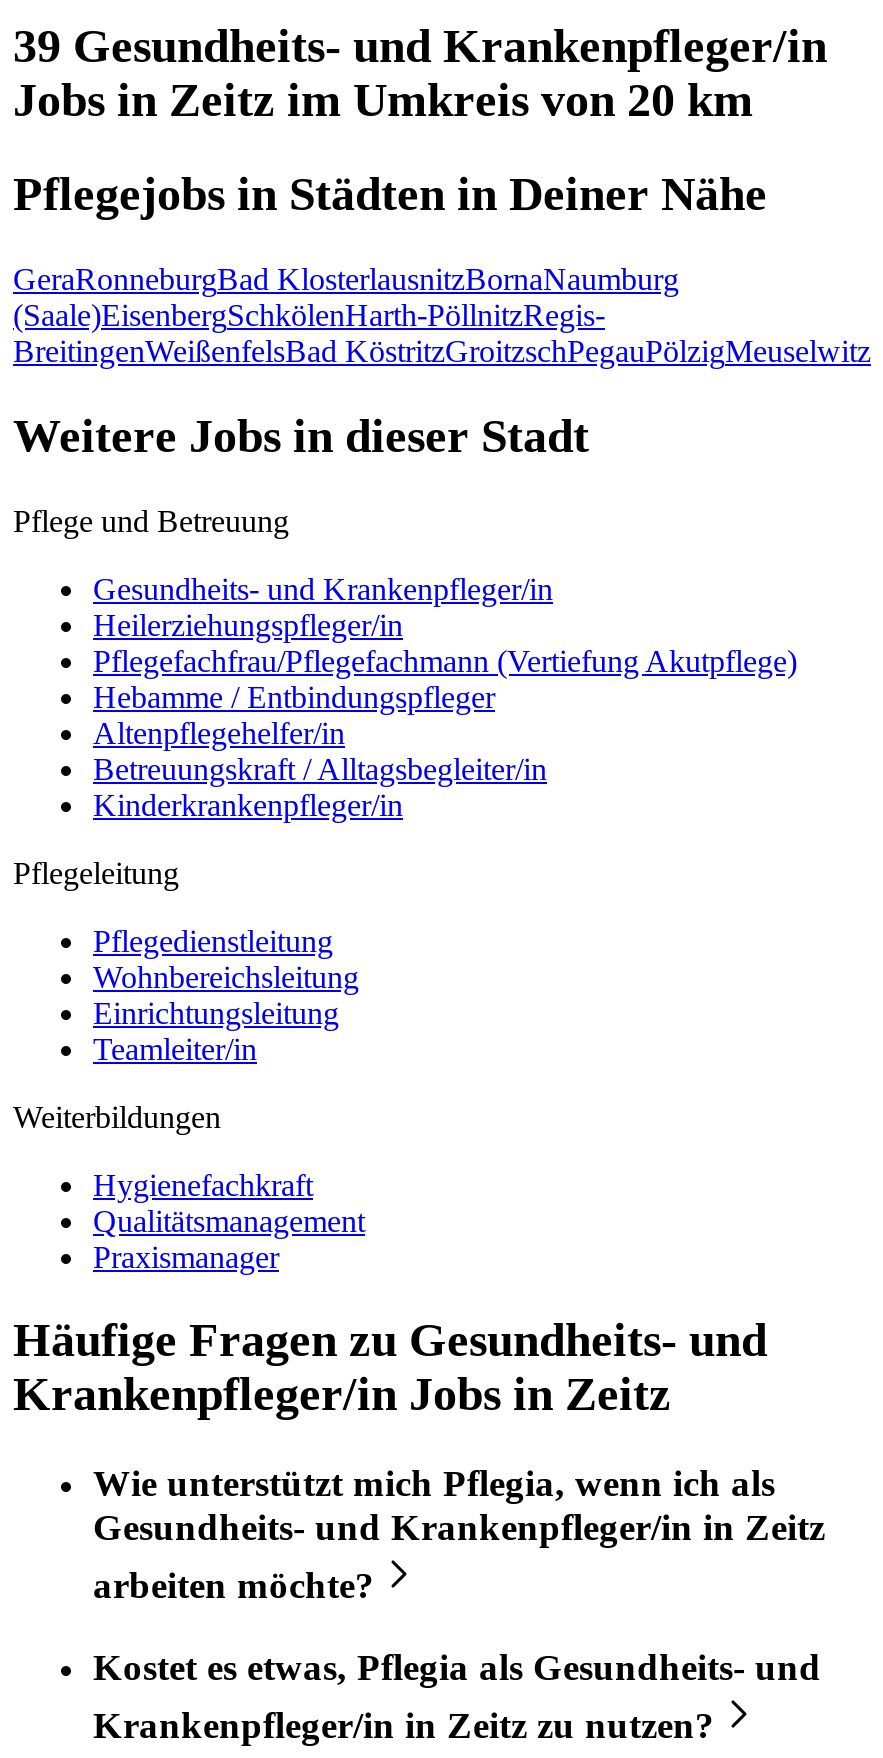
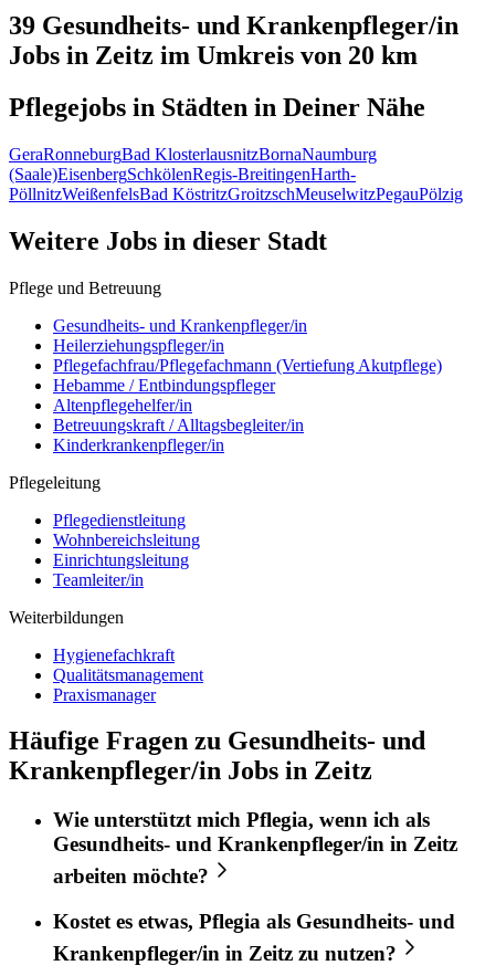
[13,297,605,331] (Saale)EisenbergSchkölenHarth-PöllnitzRegis- -> [9,164,356,183] (Saale)EisenbergSchkölenRegis-BreitingenHarth-
[13,333,871,367] BreitingenWeißenfelsBad KöstritzGroitzschPegauPölzigMeuselwitz -> [9,184,463,203] PöllnitzWeißenfelsBad KöstritzGroitzschMeuselwitzPegauPölzig

